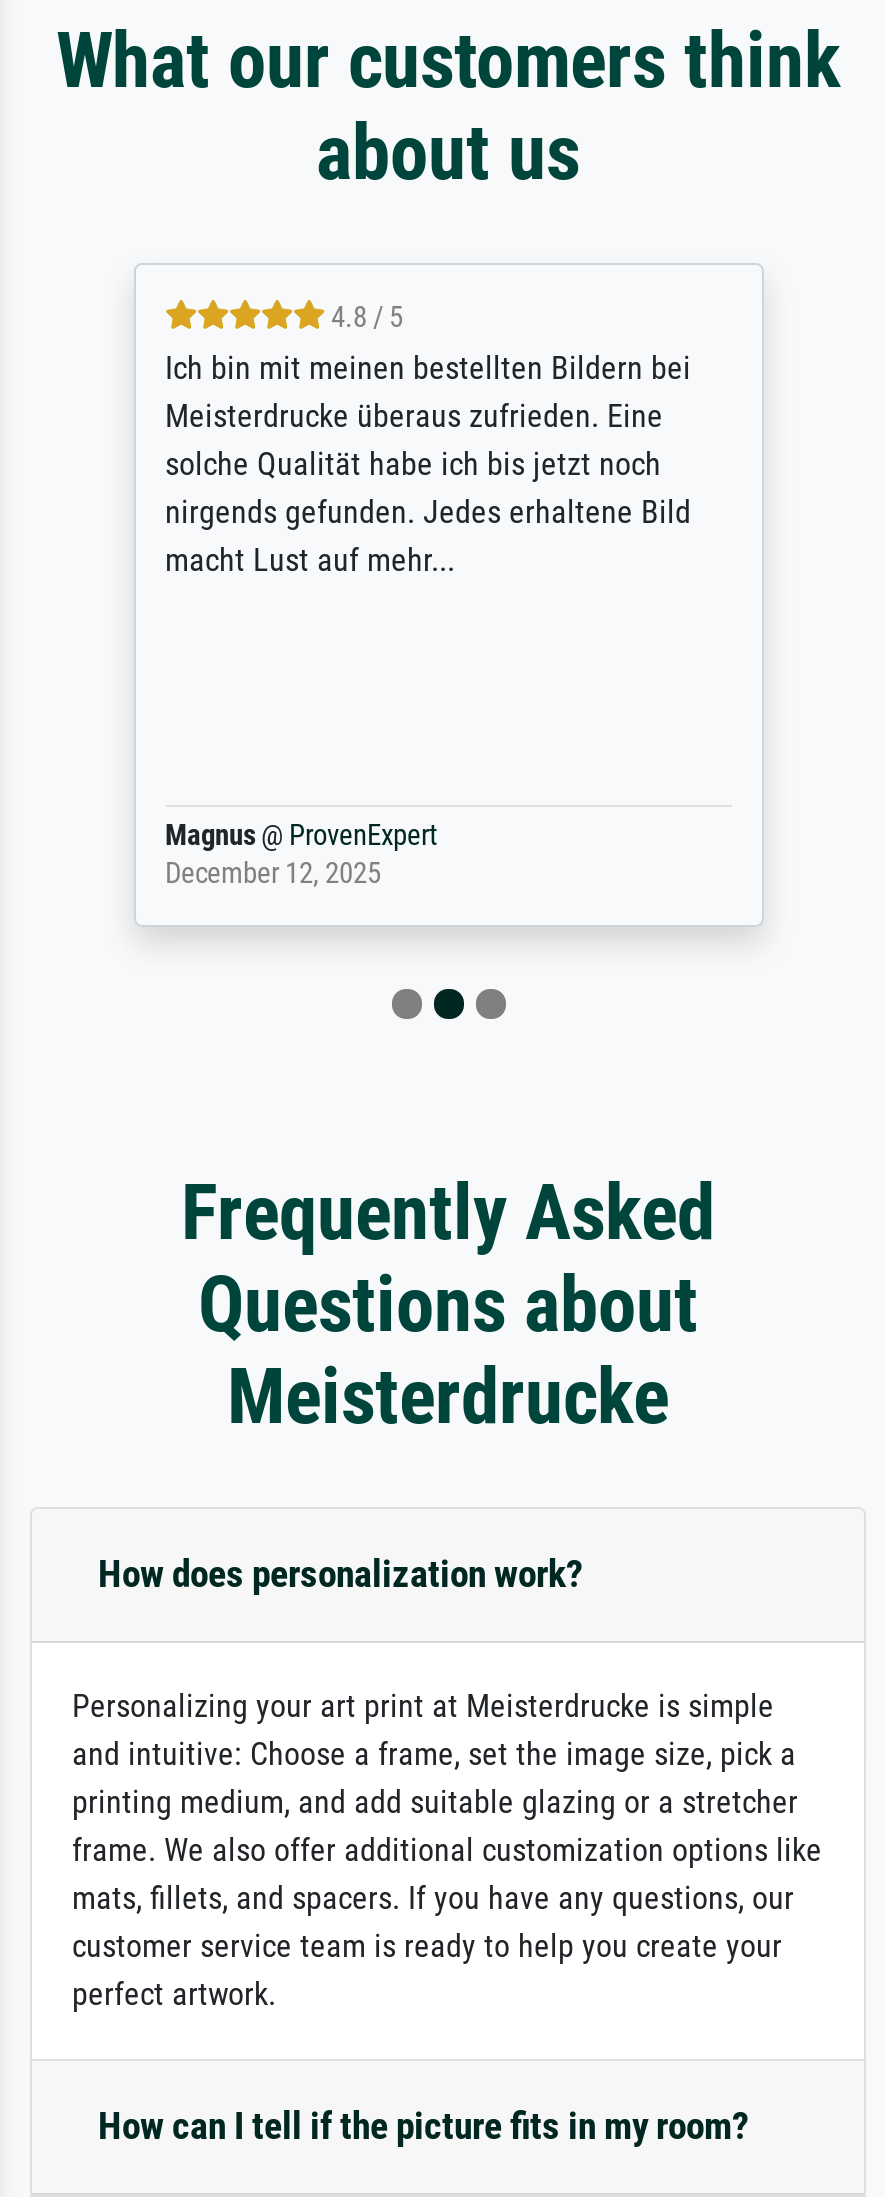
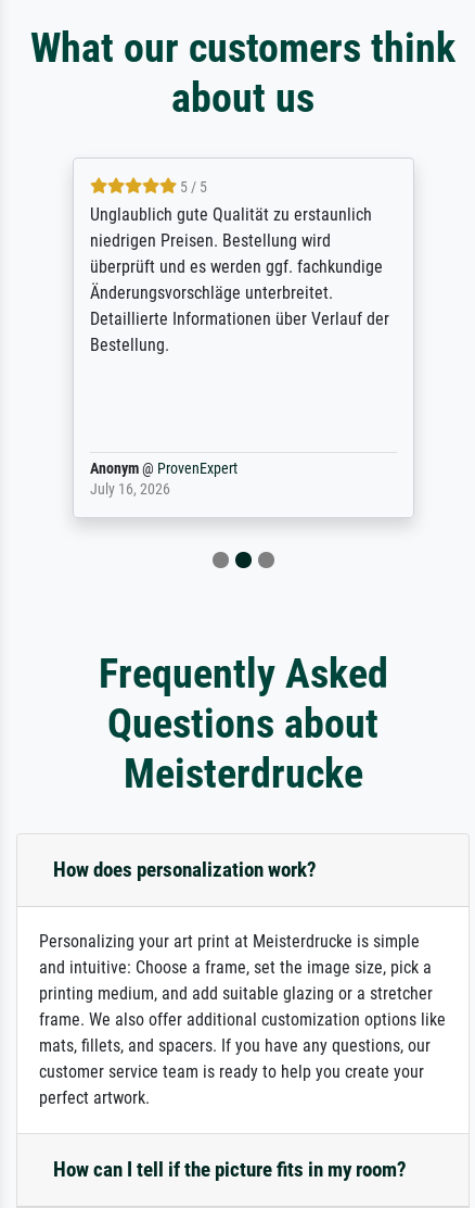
[165,301,691,579] 4.8 / 5 | Ich bin mit meinen bestellten Bildern bei | Meisterdrucke überaus zufrieden. Eine | solche Qualität habe ich bis jetzt noch | nirgends gefunden. Jedes erhaltene Bild | macht Lust auf mehr... -> [89,178,389,355] 5 / 5 | Unglaublich gute Qualität zu erstaunlich | niedrigen Preisen. Bestellung wird | überprüft und es werden ggf. fachkundige | Änderungsvorschläge unterbreitet. | Detaillierte Informationen über Verlauf der | Bestellung.
[165,819,437,891] Magnus @ ProvenExpert | December 12, 2025 -> [89,460,237,499] Anonym @ ProvenExpert | July 16, 2026

